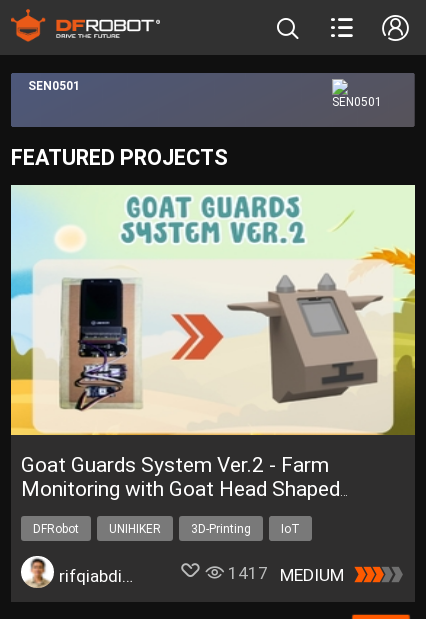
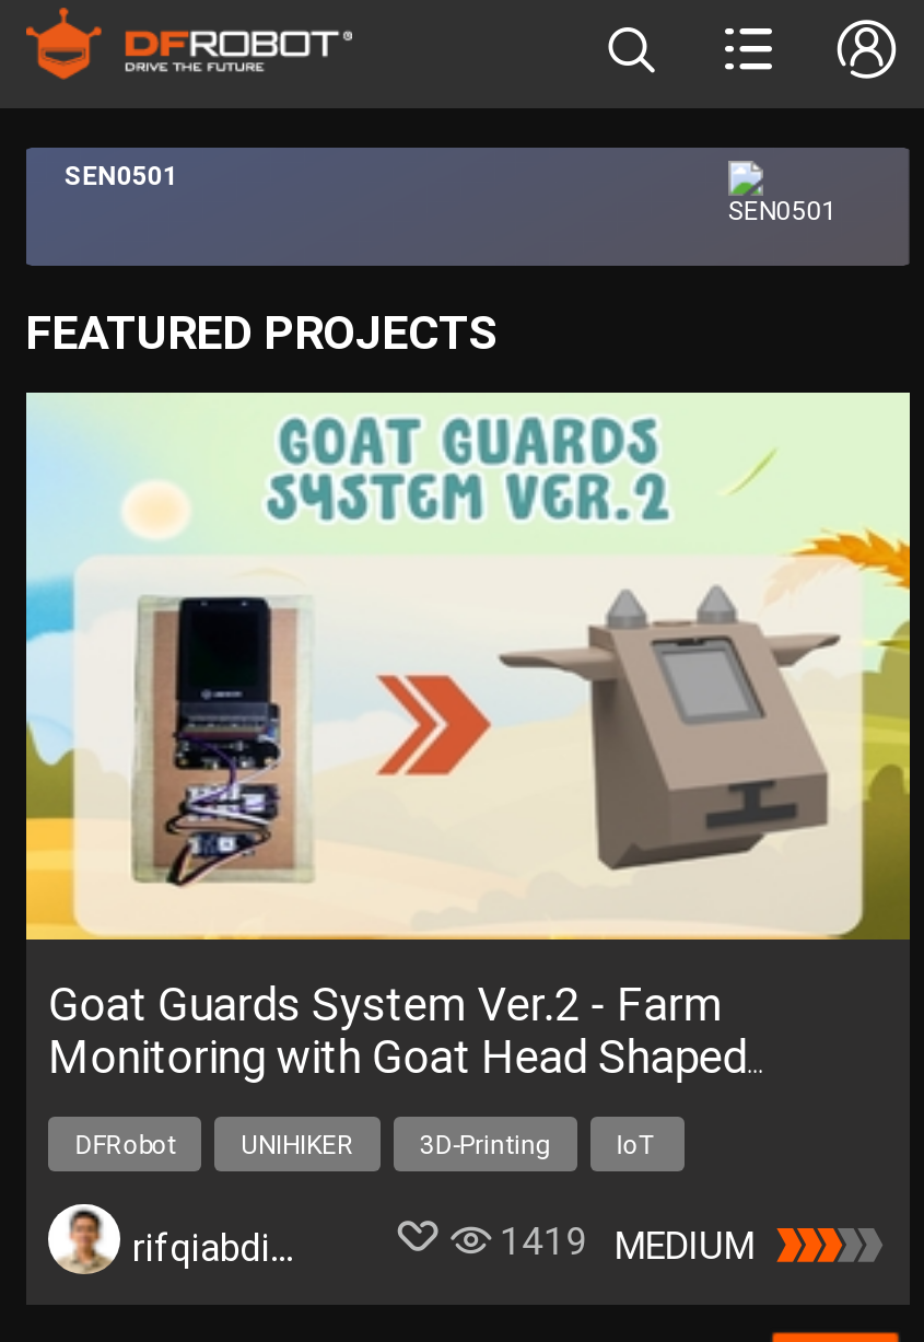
[228,563,344,585] 1417 MEDIUM -> [500,1219,754,1267] 1419 MEDIUM

